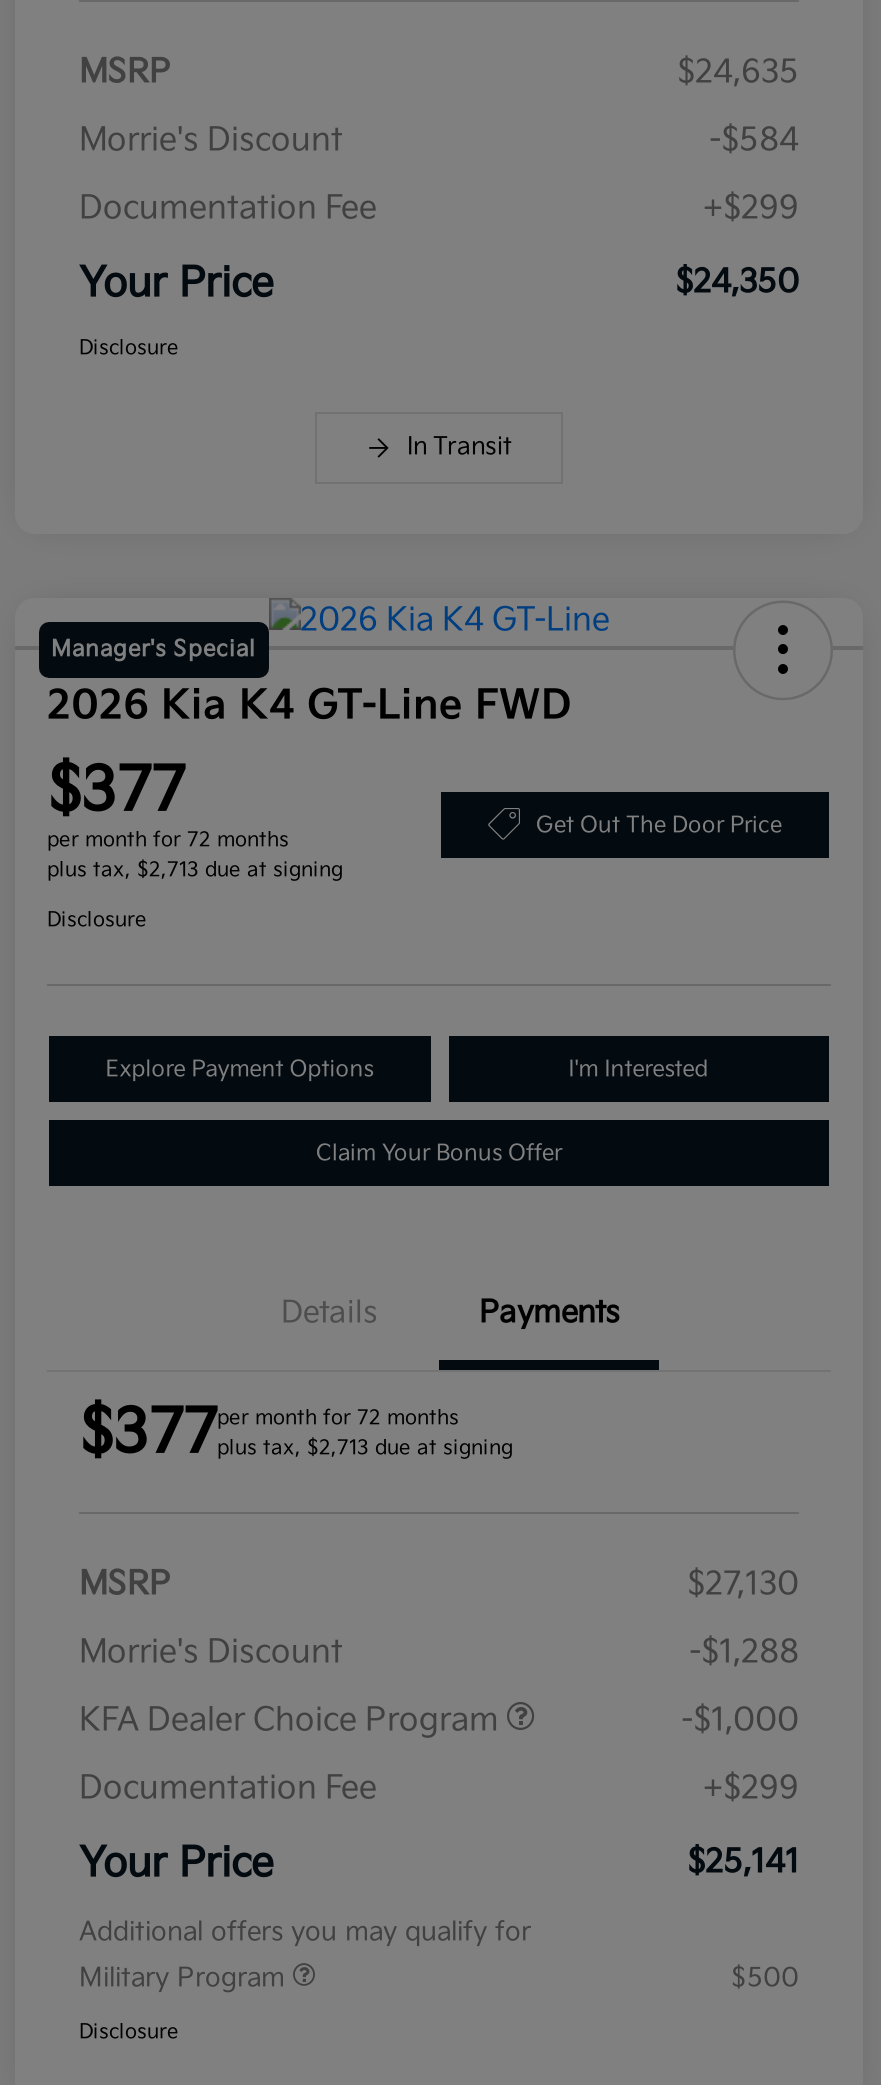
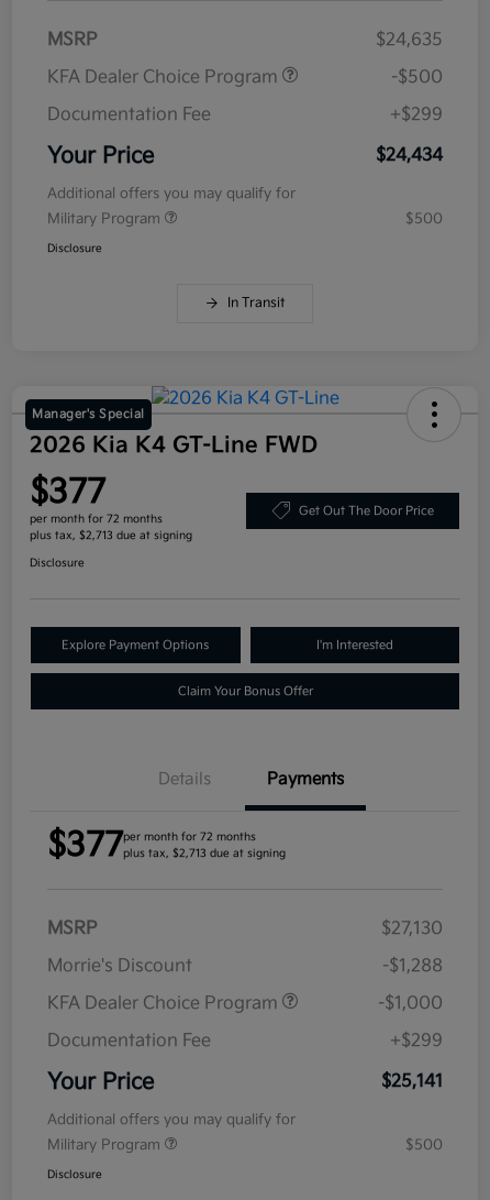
[79,122,799,160] Morrie's Discount | -$584 -> [47,67,443,88] KFA Dealer Choice Program | -$500
[675,264,799,302] $24,350 -> [47,145,443,228] $24,434 | Additional offers you may qualify for | Military Program | $500

